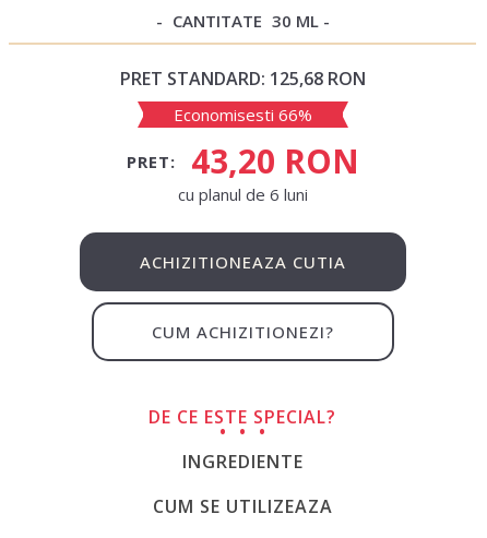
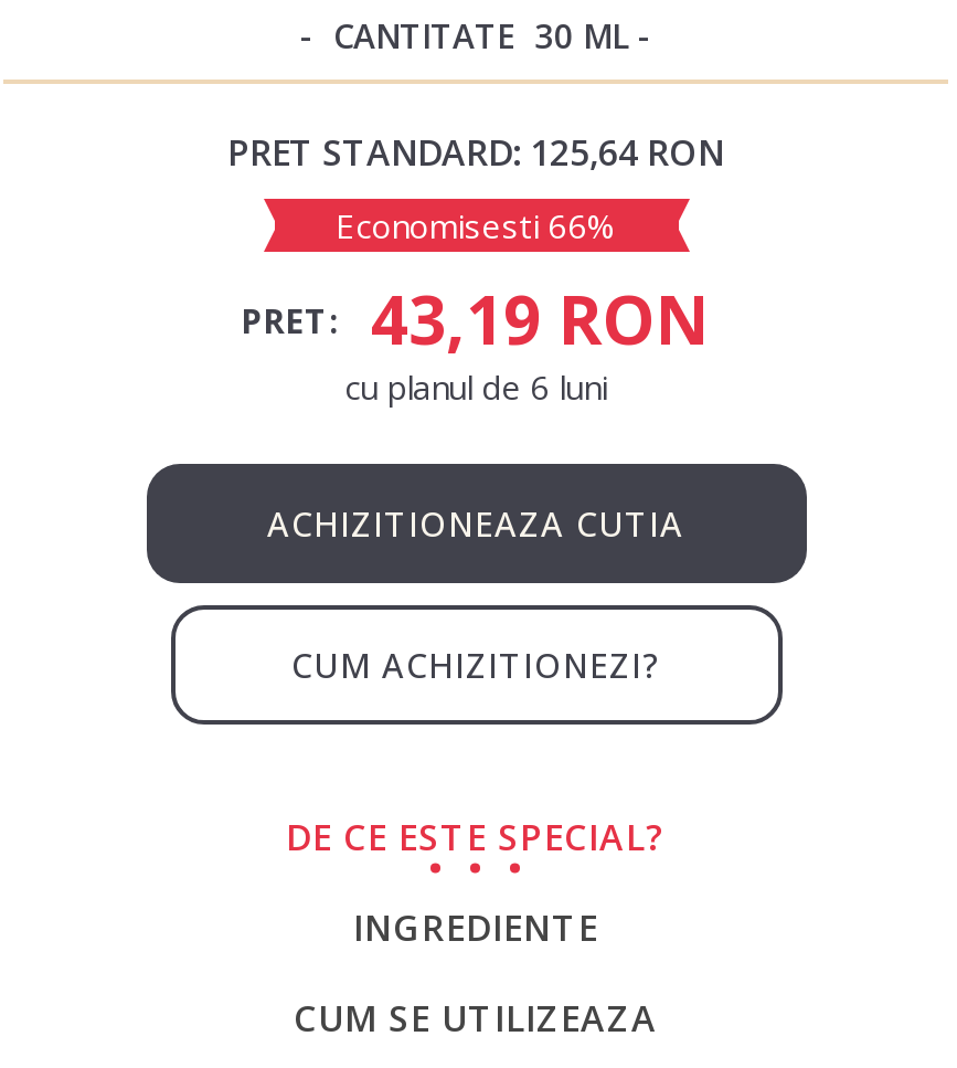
[120,67,365,91] PRET STANDARD: 125,68 RON -> [227,128,724,177] PRET STANDARD: 125,64 RON
[126,139,359,183] PRET: 43,20 RON -> [241,274,711,364] PRET: 43,19 RON

